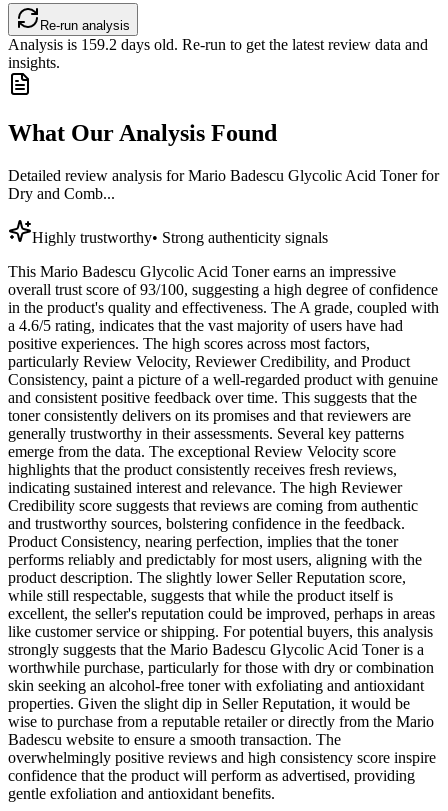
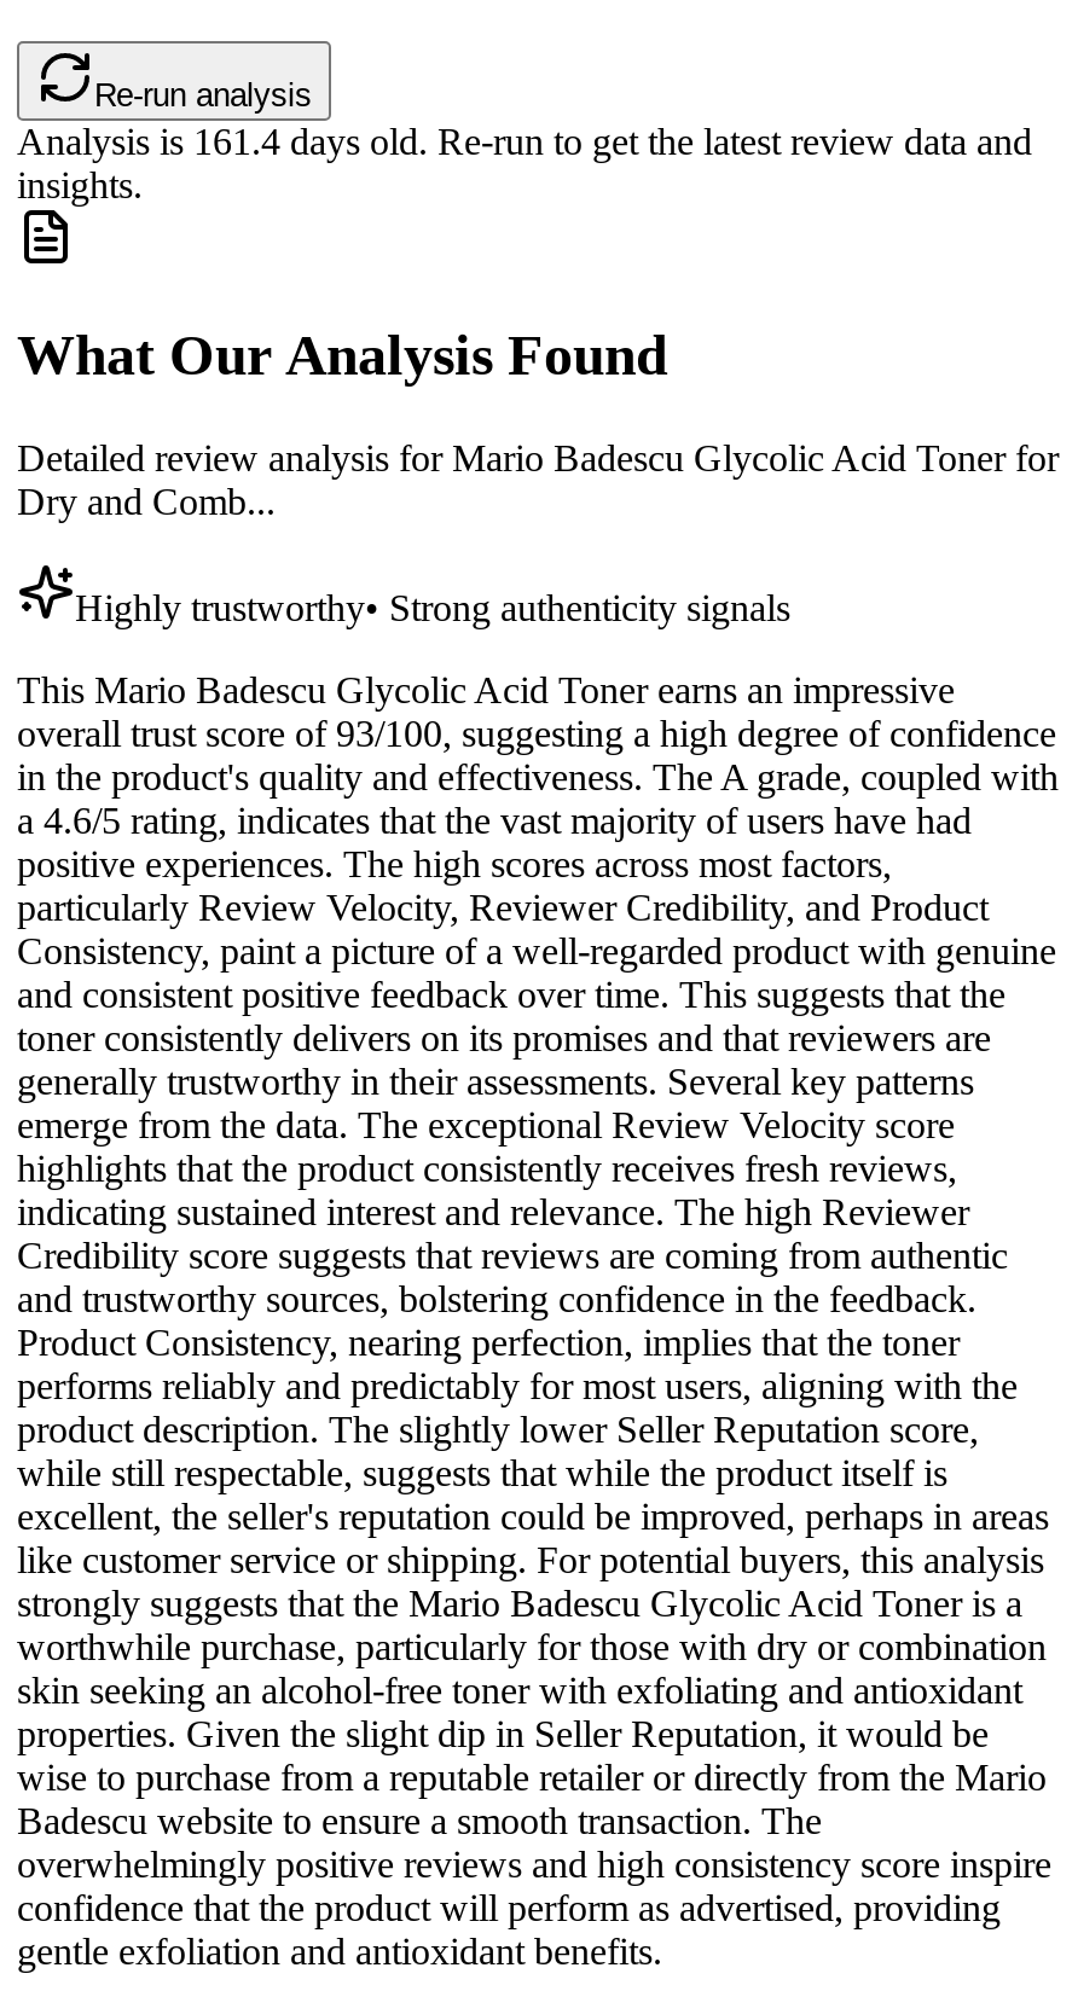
[8,36,428,53] Analysis is159.2days old. Re-run to get the latest review data and -> [17,122,1032,163] Analysis is161.4days old. Re-run to get the latest review data and

